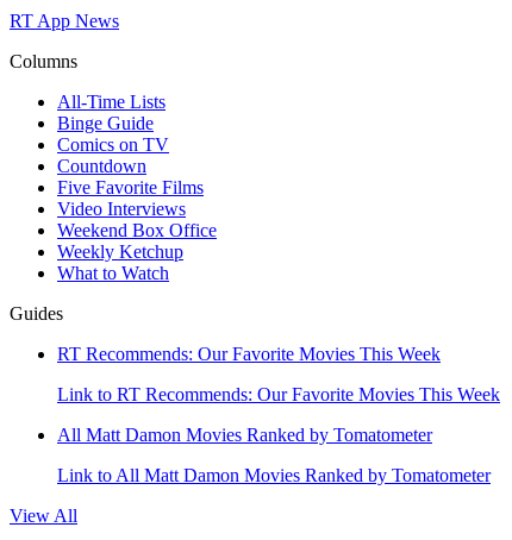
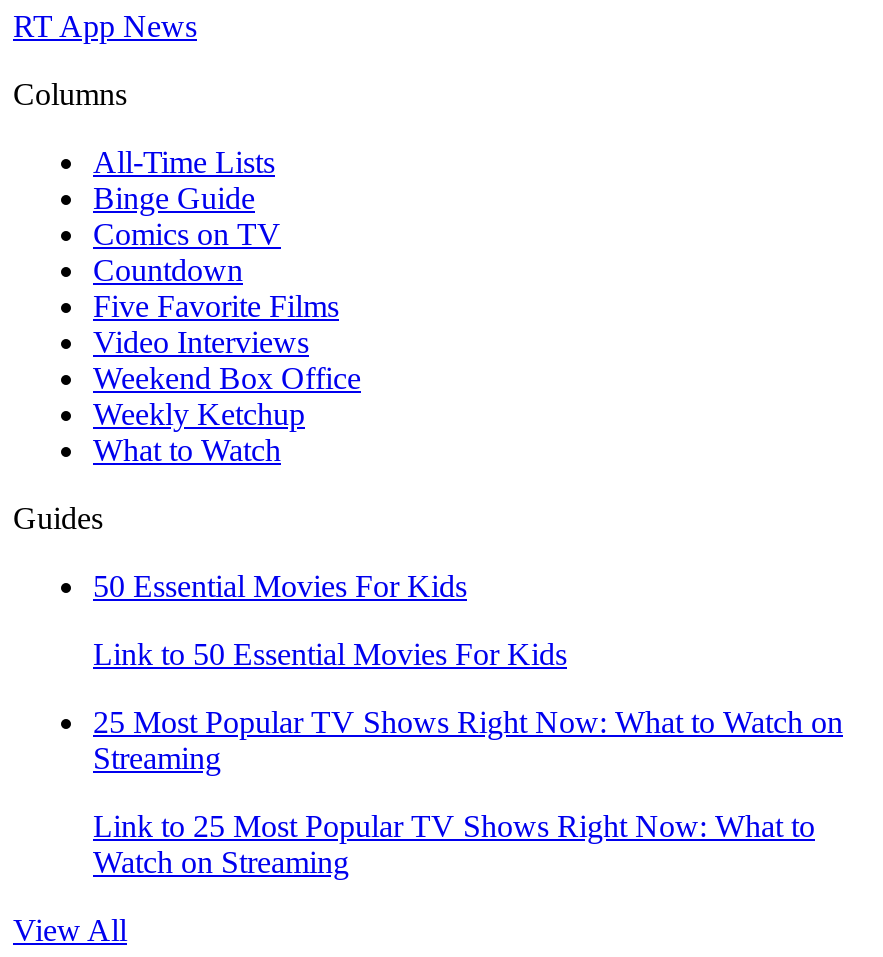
[57,344,441,364] RT Recommends: Our Favorite Movies This Week -> [93,569,467,603] 50 Essential Movies For Kids
[57,384,500,404] Link to RT Recommends: Our Favorite Movies This Week -> [93,637,567,671] Link to 50 Essential Movies For Kids
[57,425,432,445] All Matt Damon Movies Ranked by Tomatometer -> [93,705,843,775] 25 Most Popular TV Shows Right Now: What to Watch on | Streaming
[57,465,491,485] Link to All Matt Damon Movies Ranked by Tomatometer -> [93,809,815,879] Link to 25 Most Popular TV Shows Right Now: What to | Watch on Streaming

